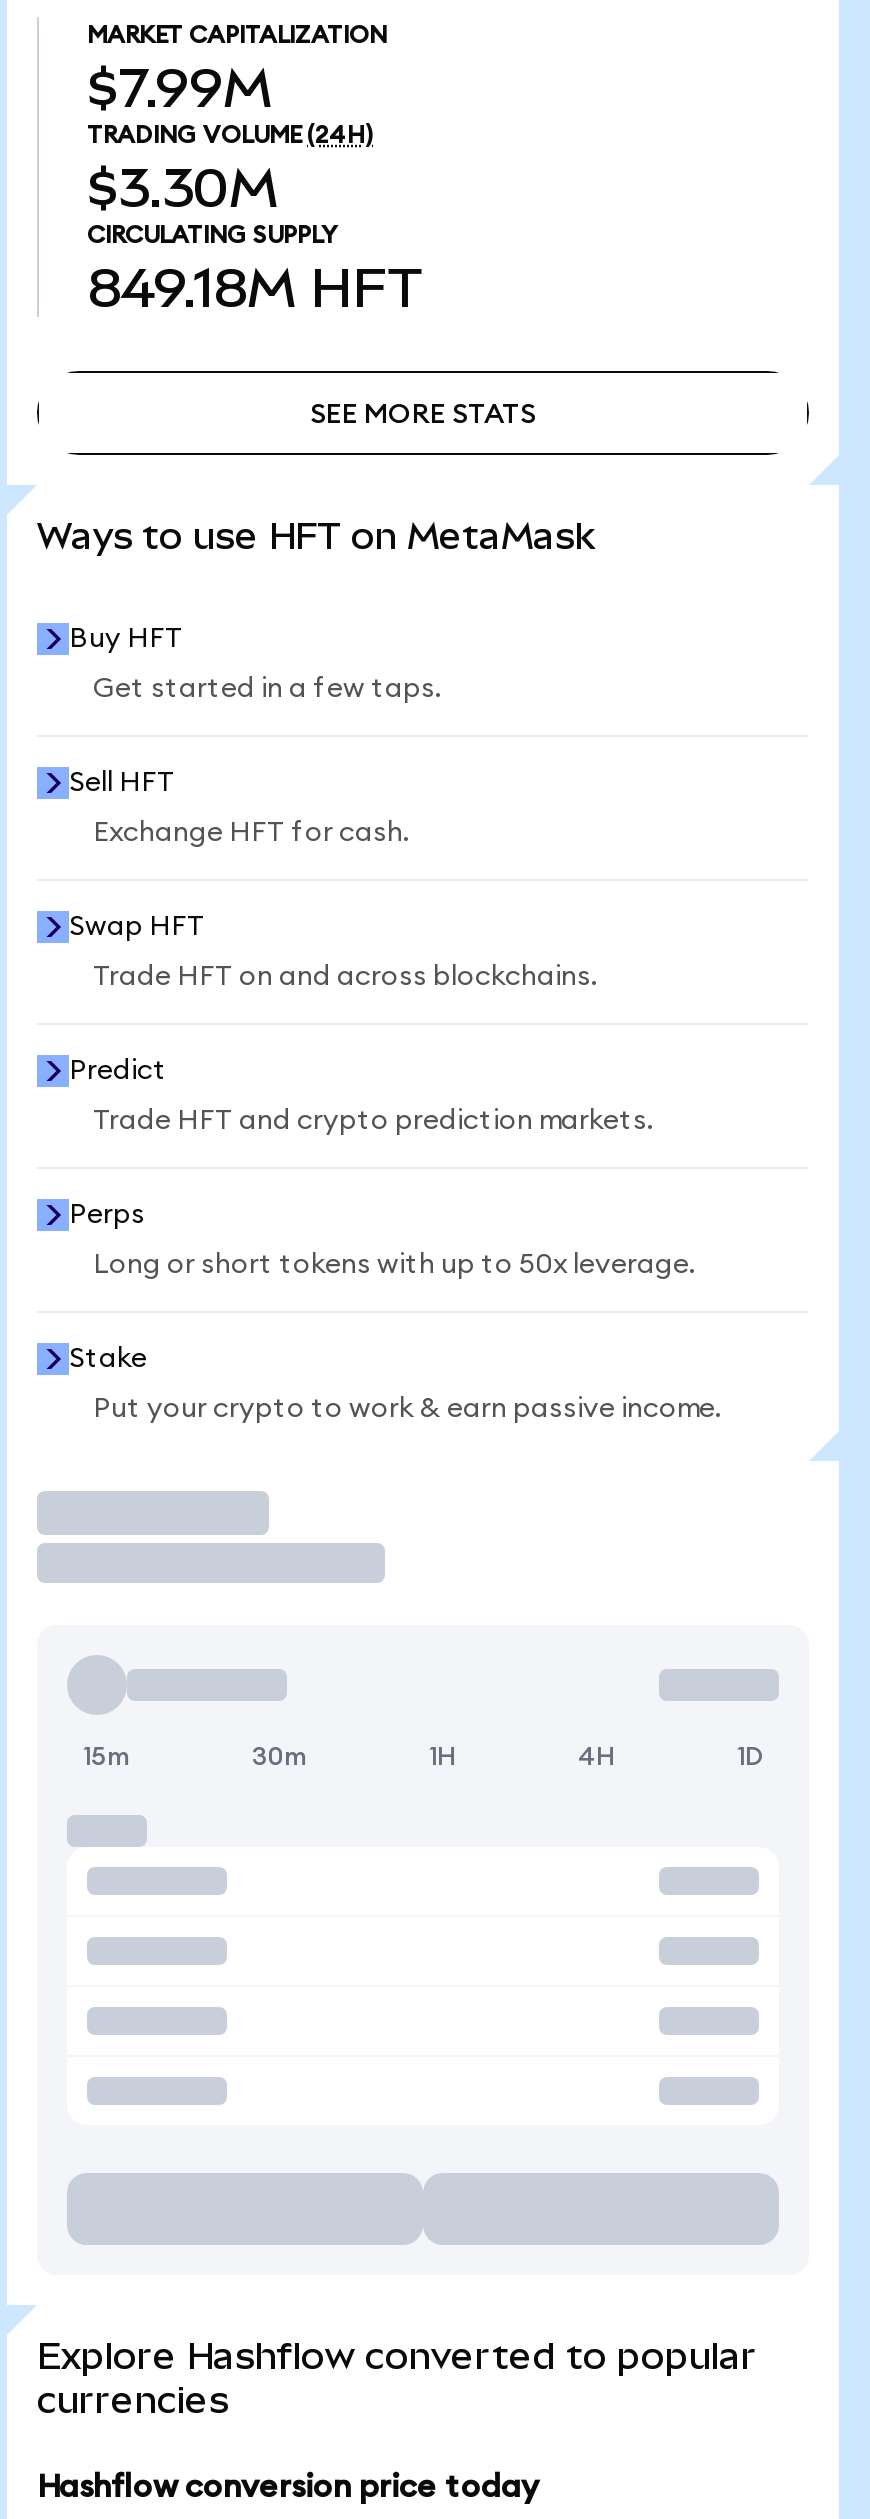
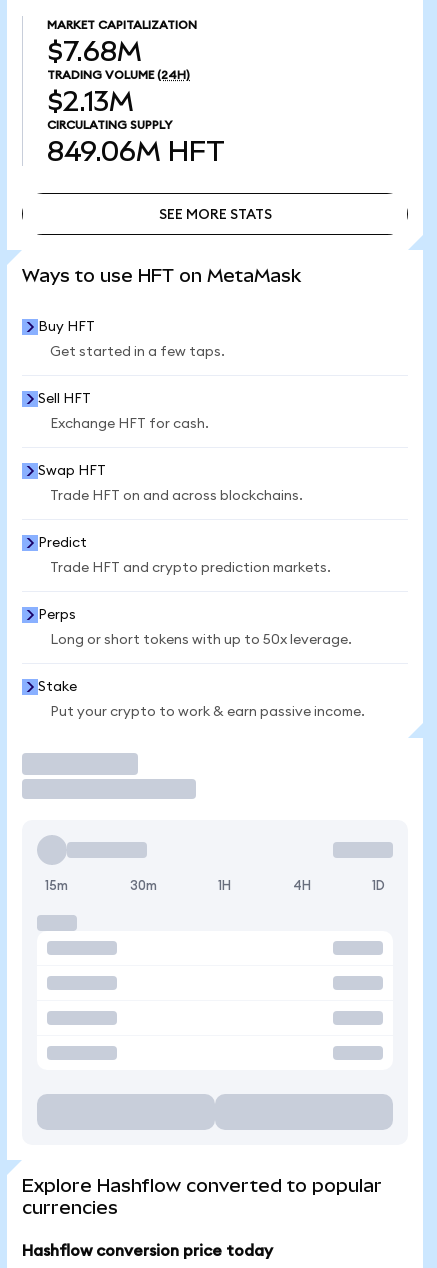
[87,57,273,119] $7.99M -> [47,36,142,67] $7.68M
[87,157,279,219] $3.30M -> [47,86,134,117] $2.13M
[87,257,425,319] 849.18M HFT -> [47,136,225,167] 849.06M HFT

